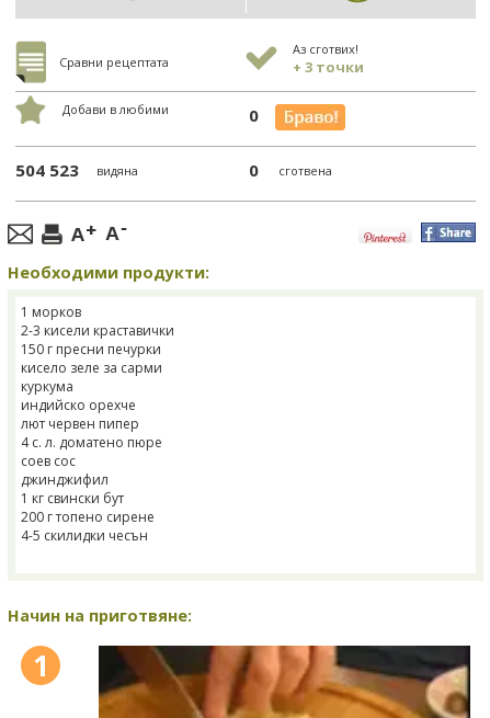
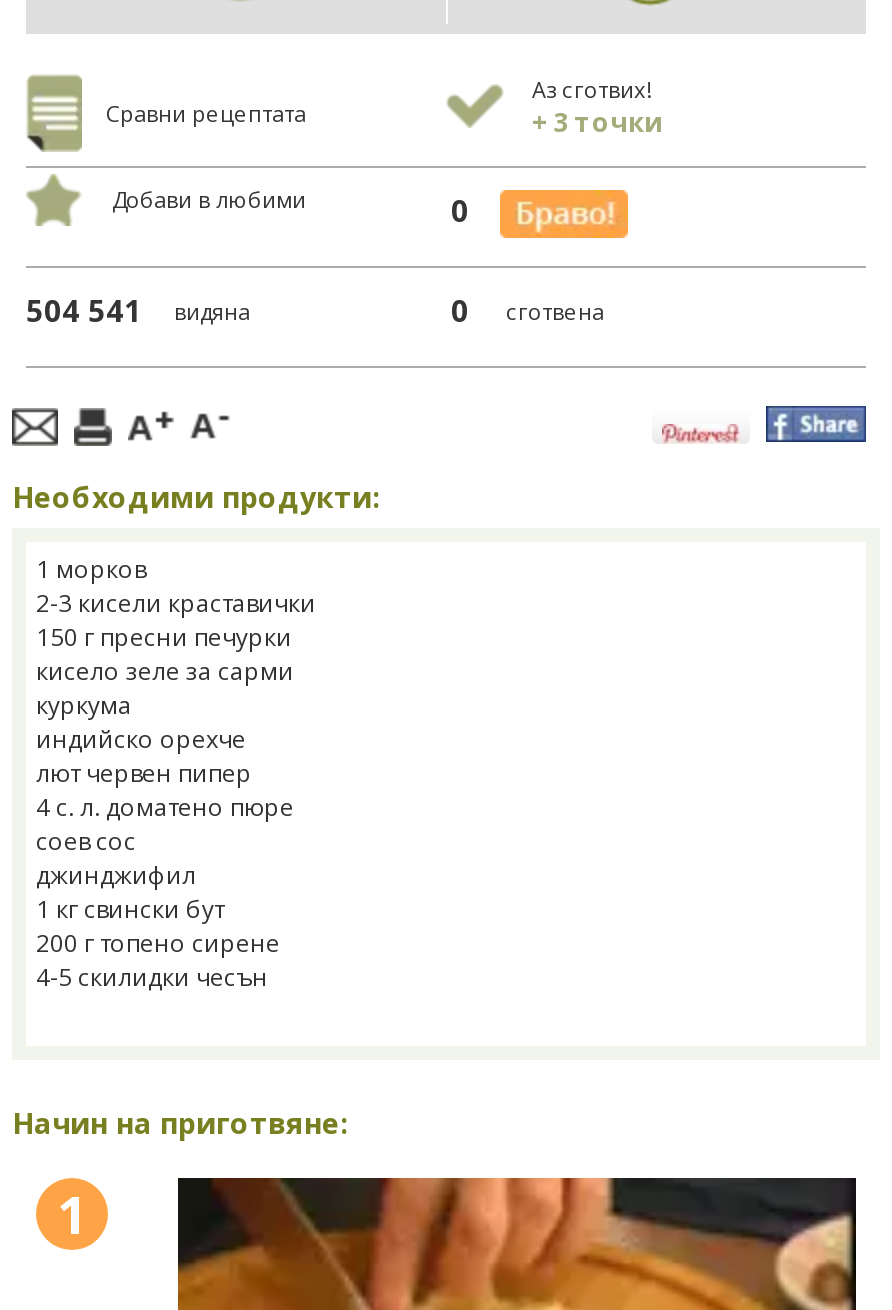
[15,159,138,181] 504 523 видяна -> [26,290,250,330] 504 541 видяна

